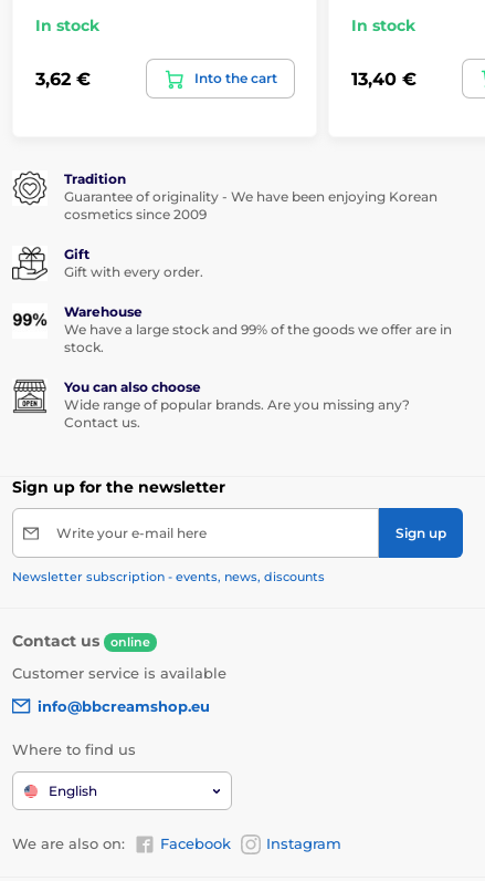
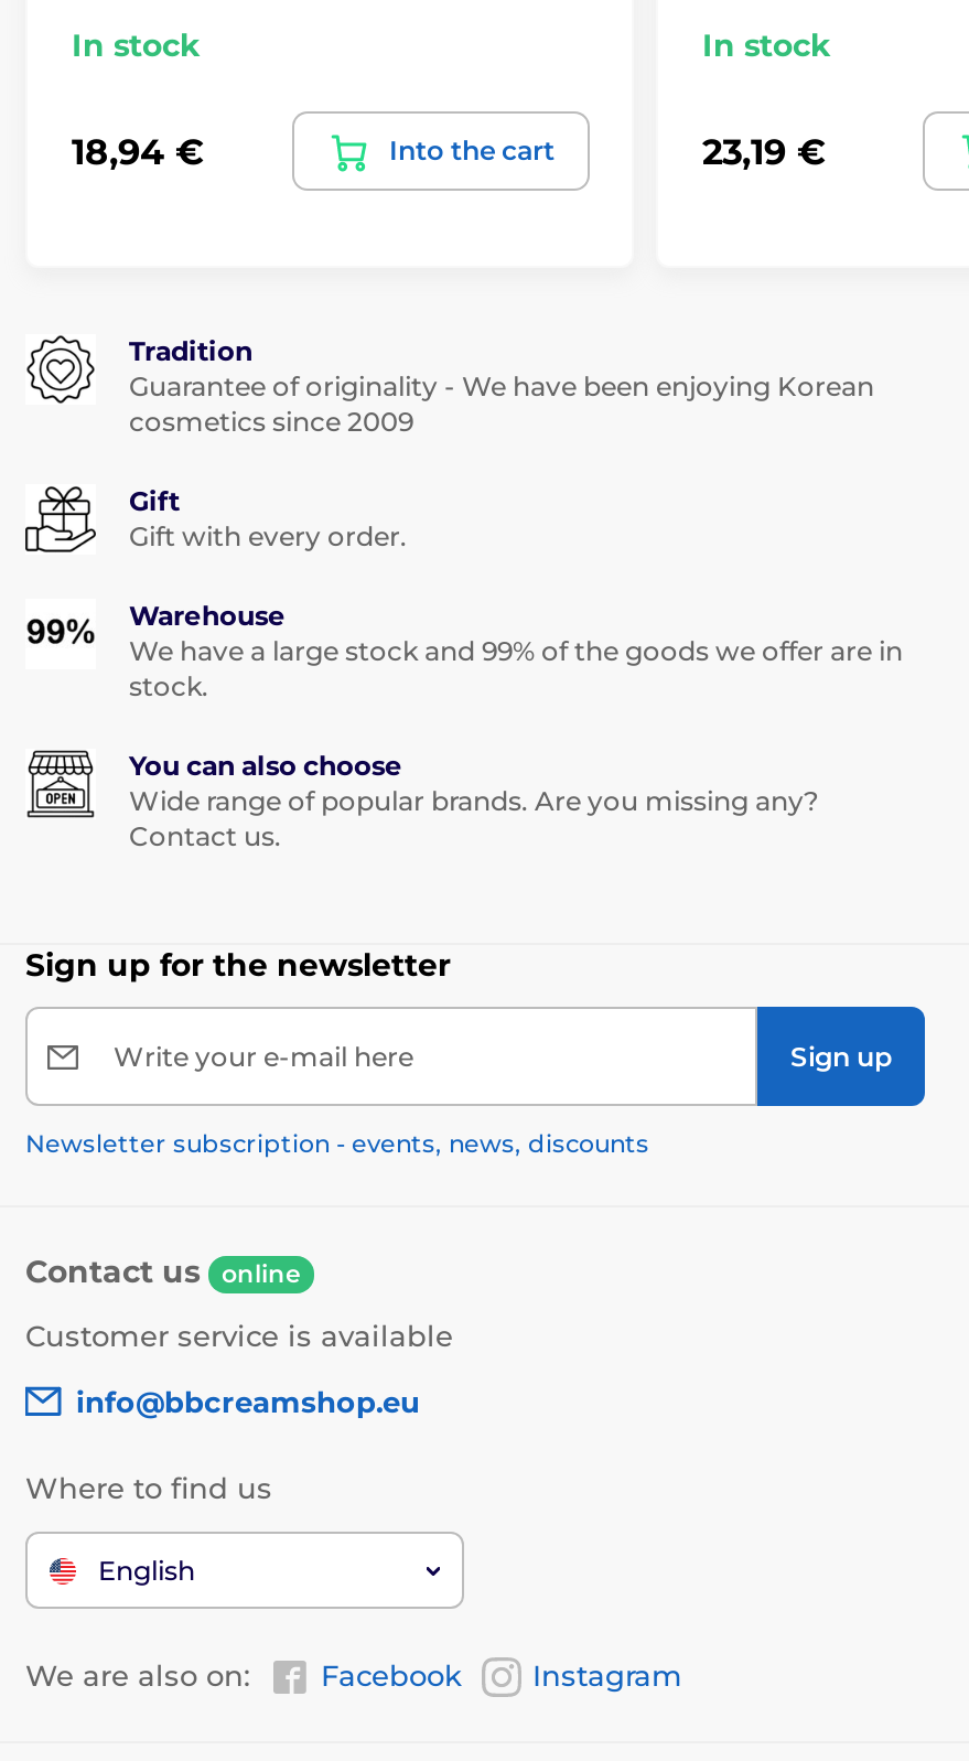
[35,68,91,89] 3,62 € -> [72,130,204,172] 18,94 €
[351,68,417,89] 13,40 € -> [702,130,826,172] 23,19 €

